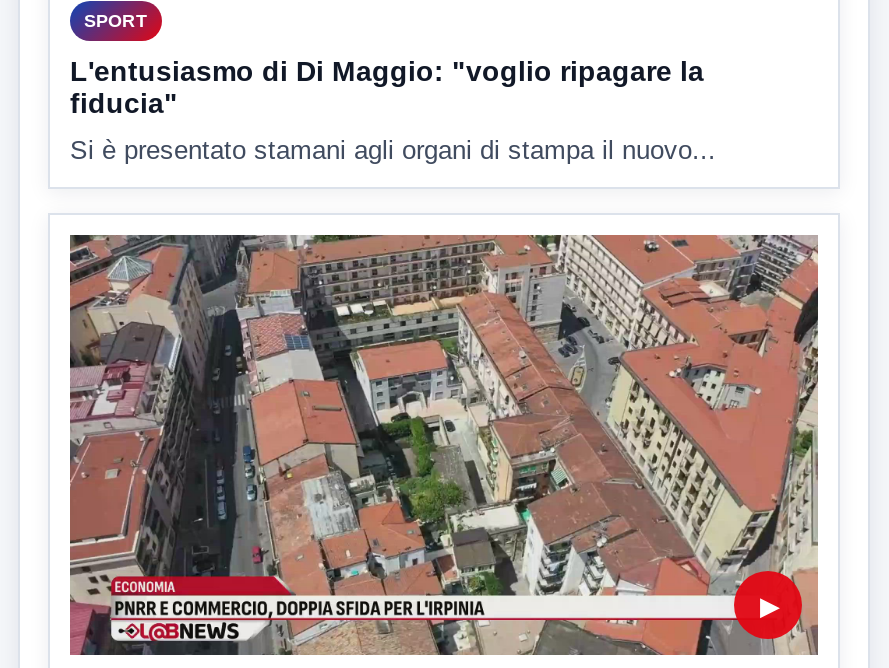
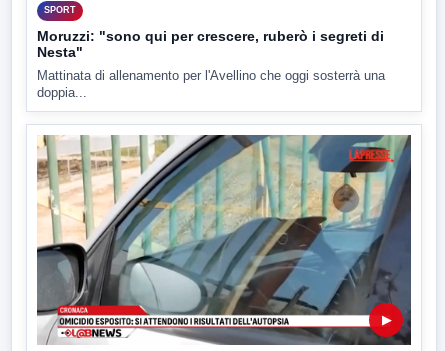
[70,55,704,119] L'entusiasmo di Di Maggio: "voglio ripagare la | fiducia" -> [37,28,384,60] Moruzzi: "sono qui per crescere, ruberò i segreti di | Nesta"
[70,135,716,165] Si è presentato stamani agli organi di stampa il nuovo... -> [37,68,385,100] Mattinata di allenamento per l'Avellino che oggi sosterrà una | doppia...
[68,232,820,658] [image] -> [36,134,412,346] [image]

